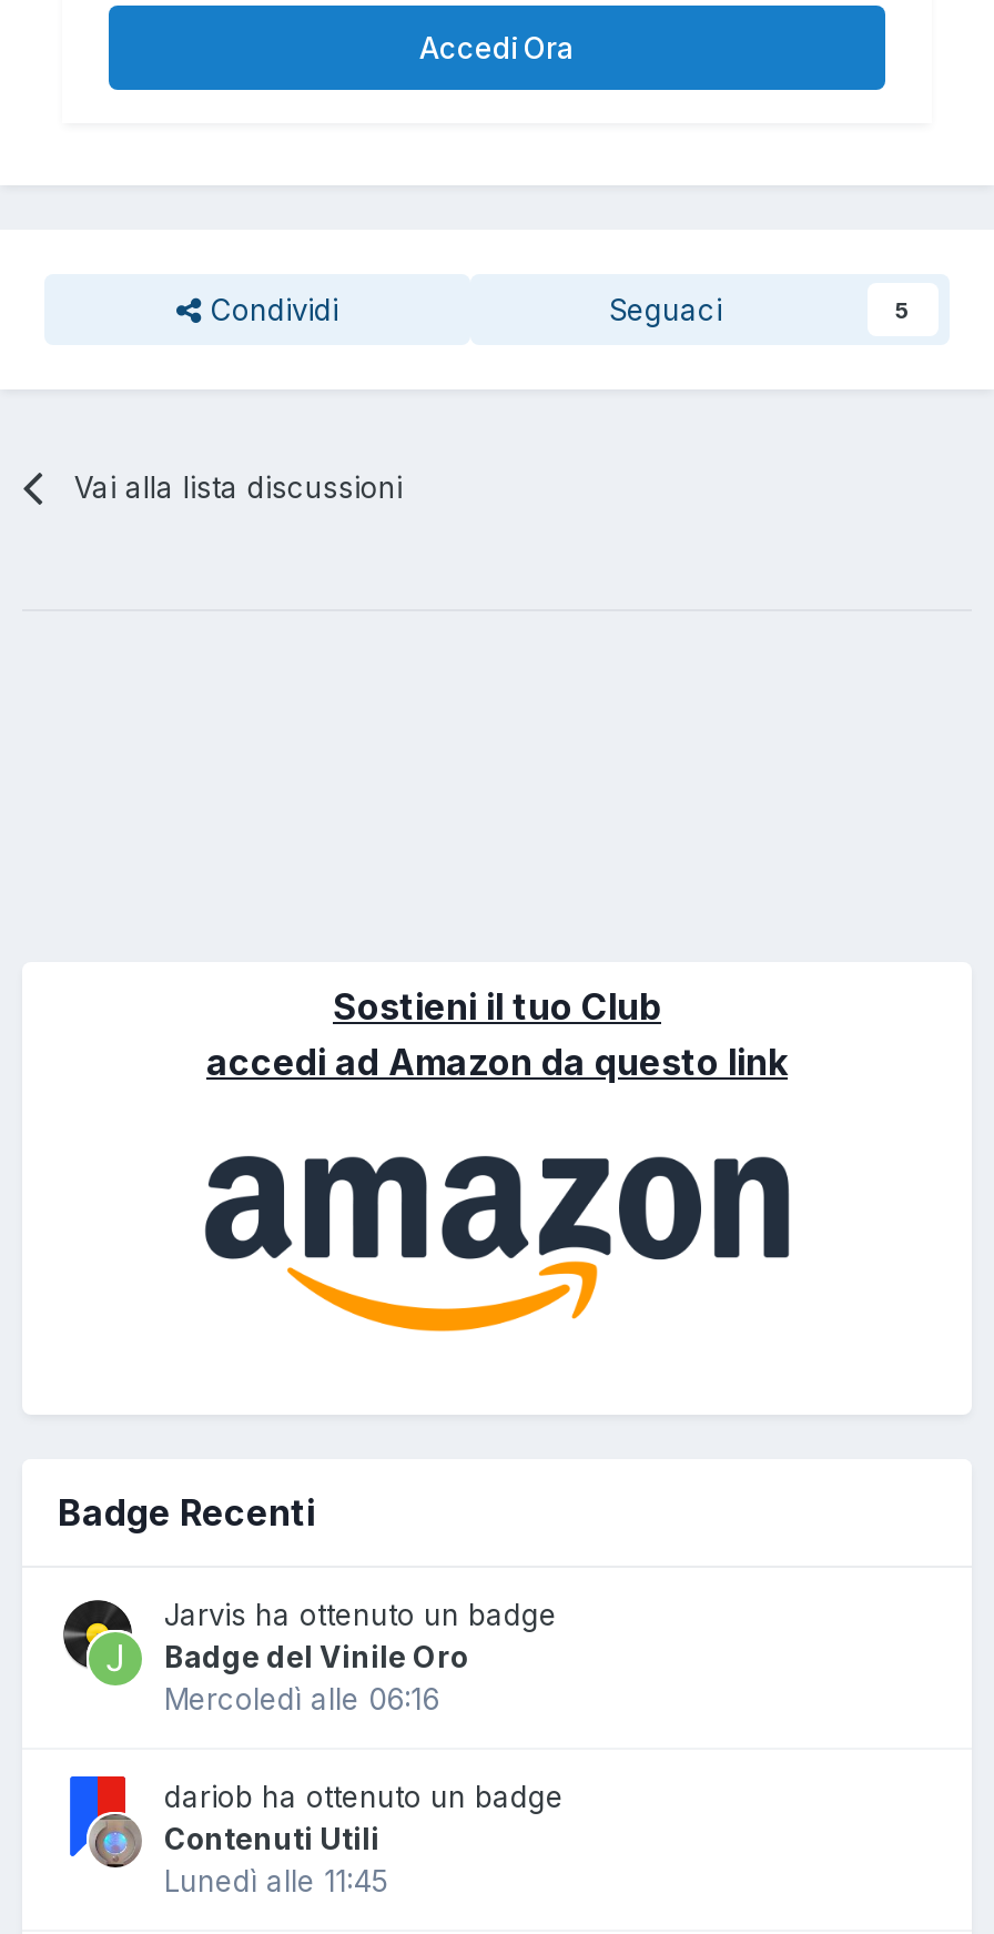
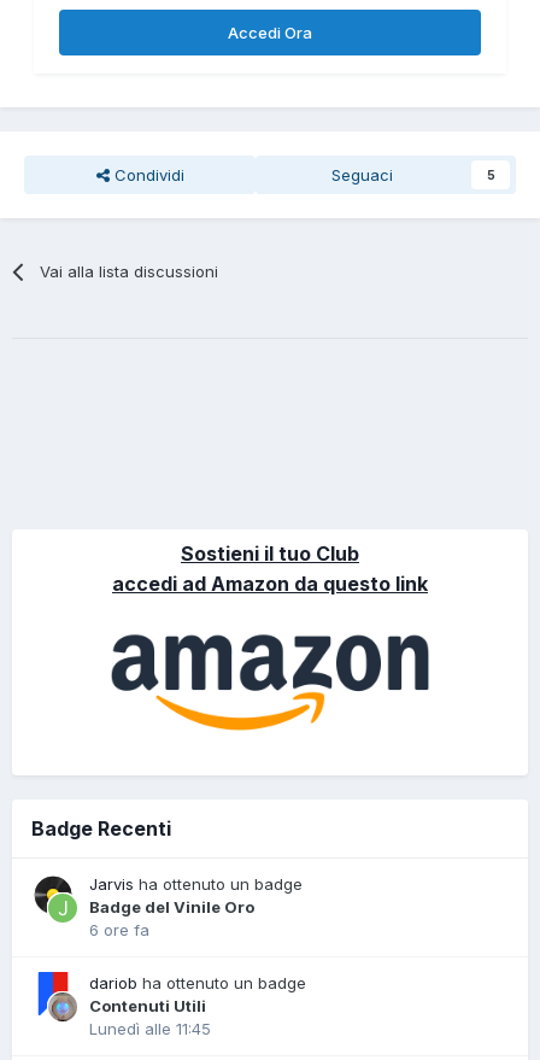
[164,1680,439,1716] Mercoledì alle 06:16 -> [89,920,149,939] 6 ore fa

